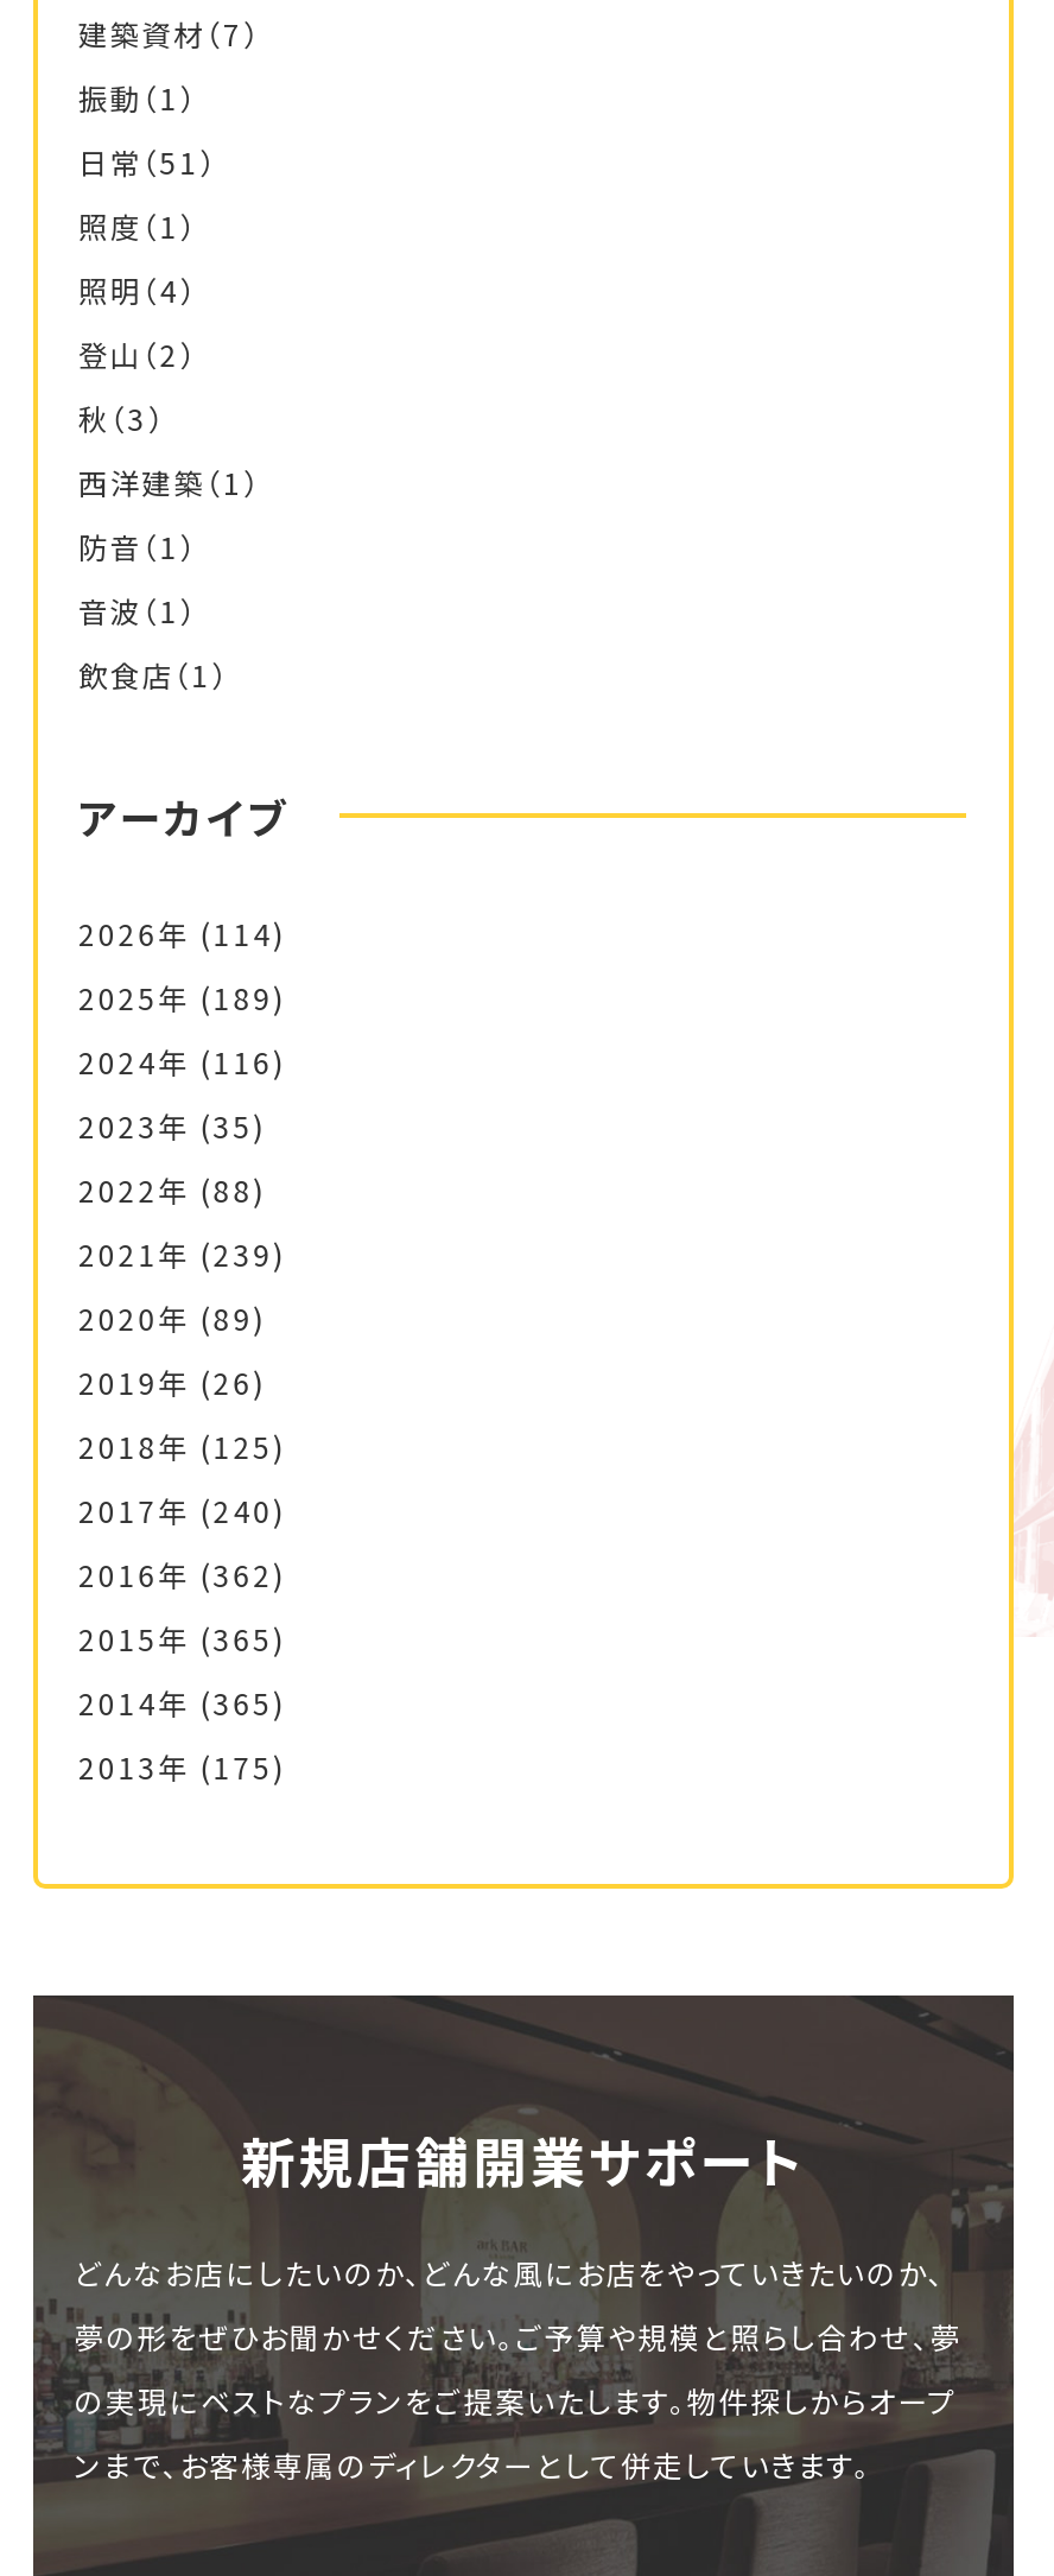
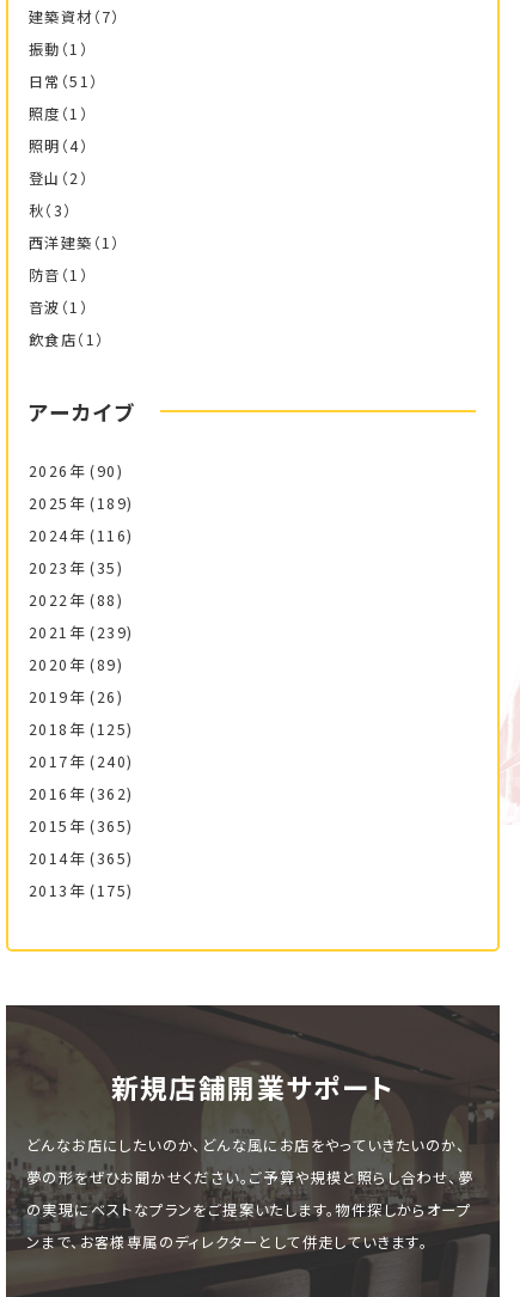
[78,914,286,957] 2026年(114) -> [29,460,123,482] 2026年(90)

